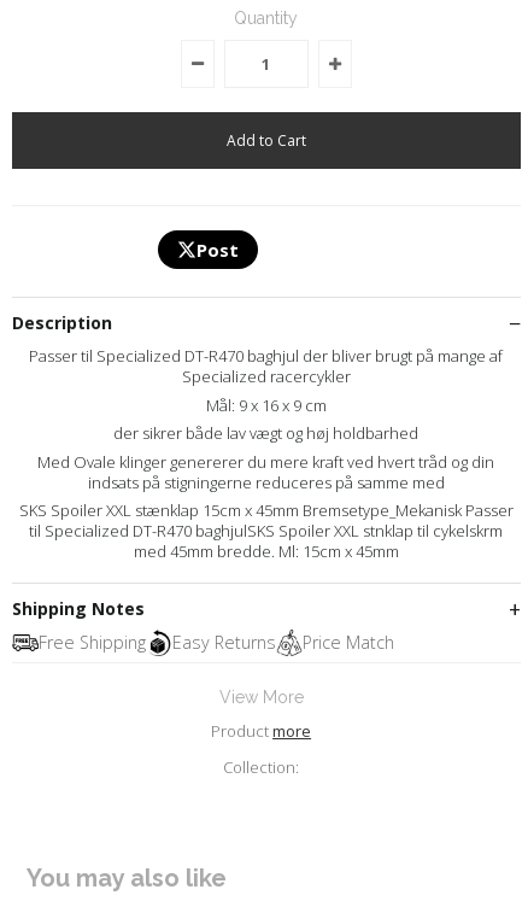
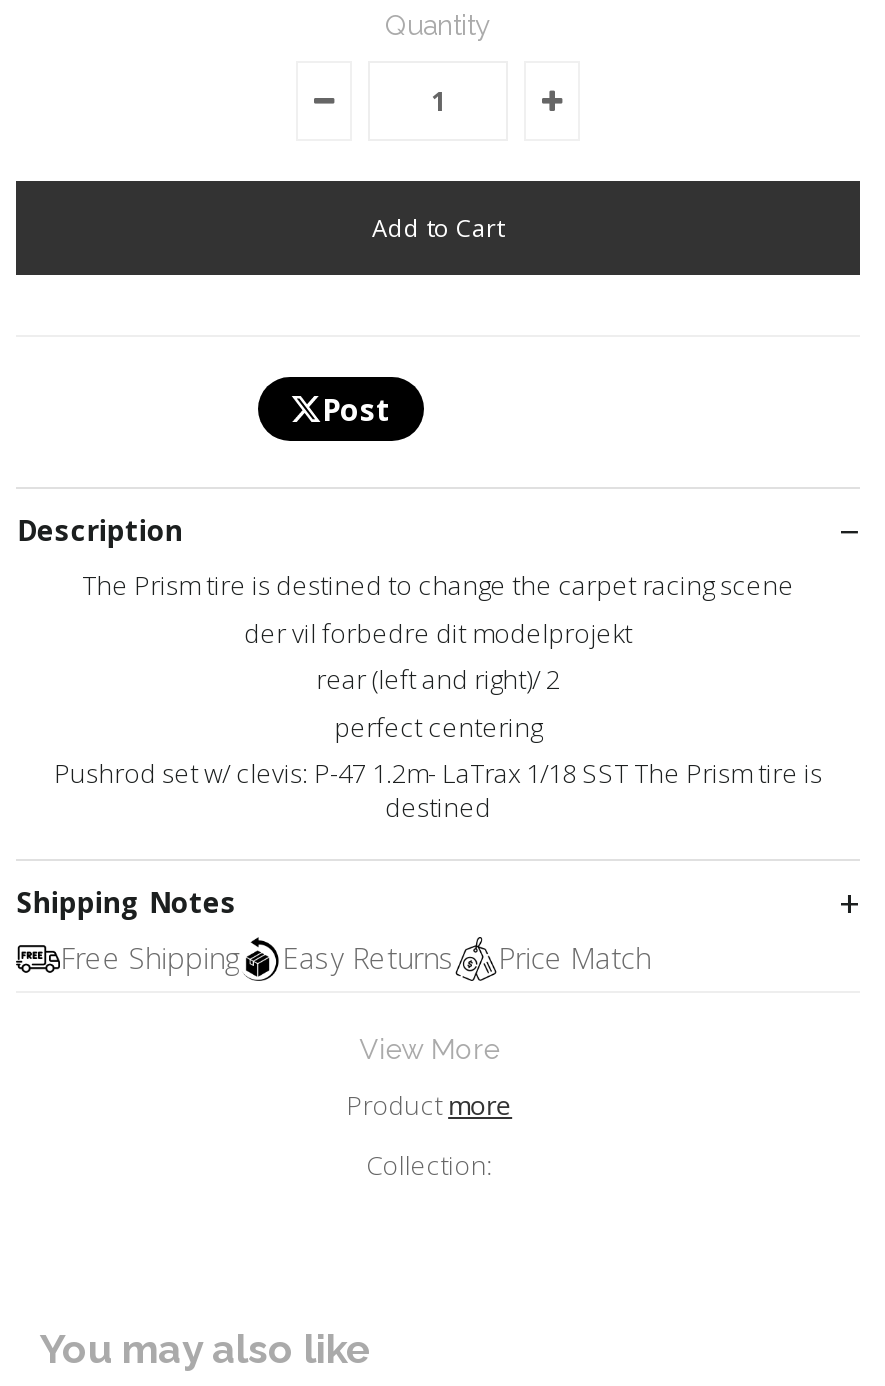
[19,345,514,562] Passer til Specialized DT-R470 baghjul der bliver brugt på mange af | Specialized racercykler | Mål: 9 x 16 x 9 cm | der sikrer både lav vægt og høj holdbarhed | Med Ovale klinger genererer du mere kraft ved hvert tråd og din | indsats på stigningerne reduceres på samme med | SKS Spoiler XXL stænklap 15cm x 45mm Bremsetype_Mekanisk Passer | til Specialized DT-R470 baghjulSKS Spoiler XXL stnklap til cykelskrm | med 45mm bredde. Ml: 15cm x 45mm -> [54,567,822,825] The Prism tire is destined to change the carpet racing scene | der vil forbedre dit modelprojekt | rear (left and right)/ 2 | perfect centering | Pushrod set w/ clevis: P-47 1.2m- LaTrax 1/18 SST The Prism tire is | destined

